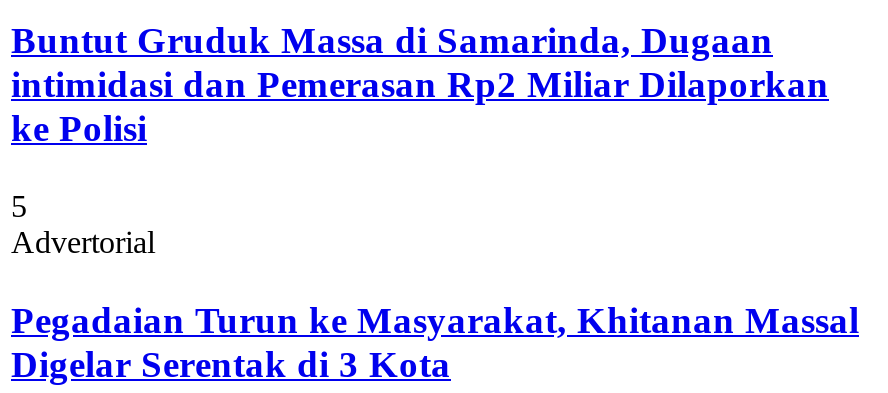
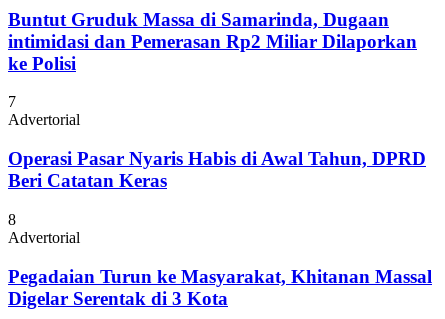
[11,189,27,223] 5 -> [8,93,426,228] 7 | Advertorial | Operasi Pasar Nyaris Habis di Awal Tahun, DPRD | Beri Catatan Keras | 8

